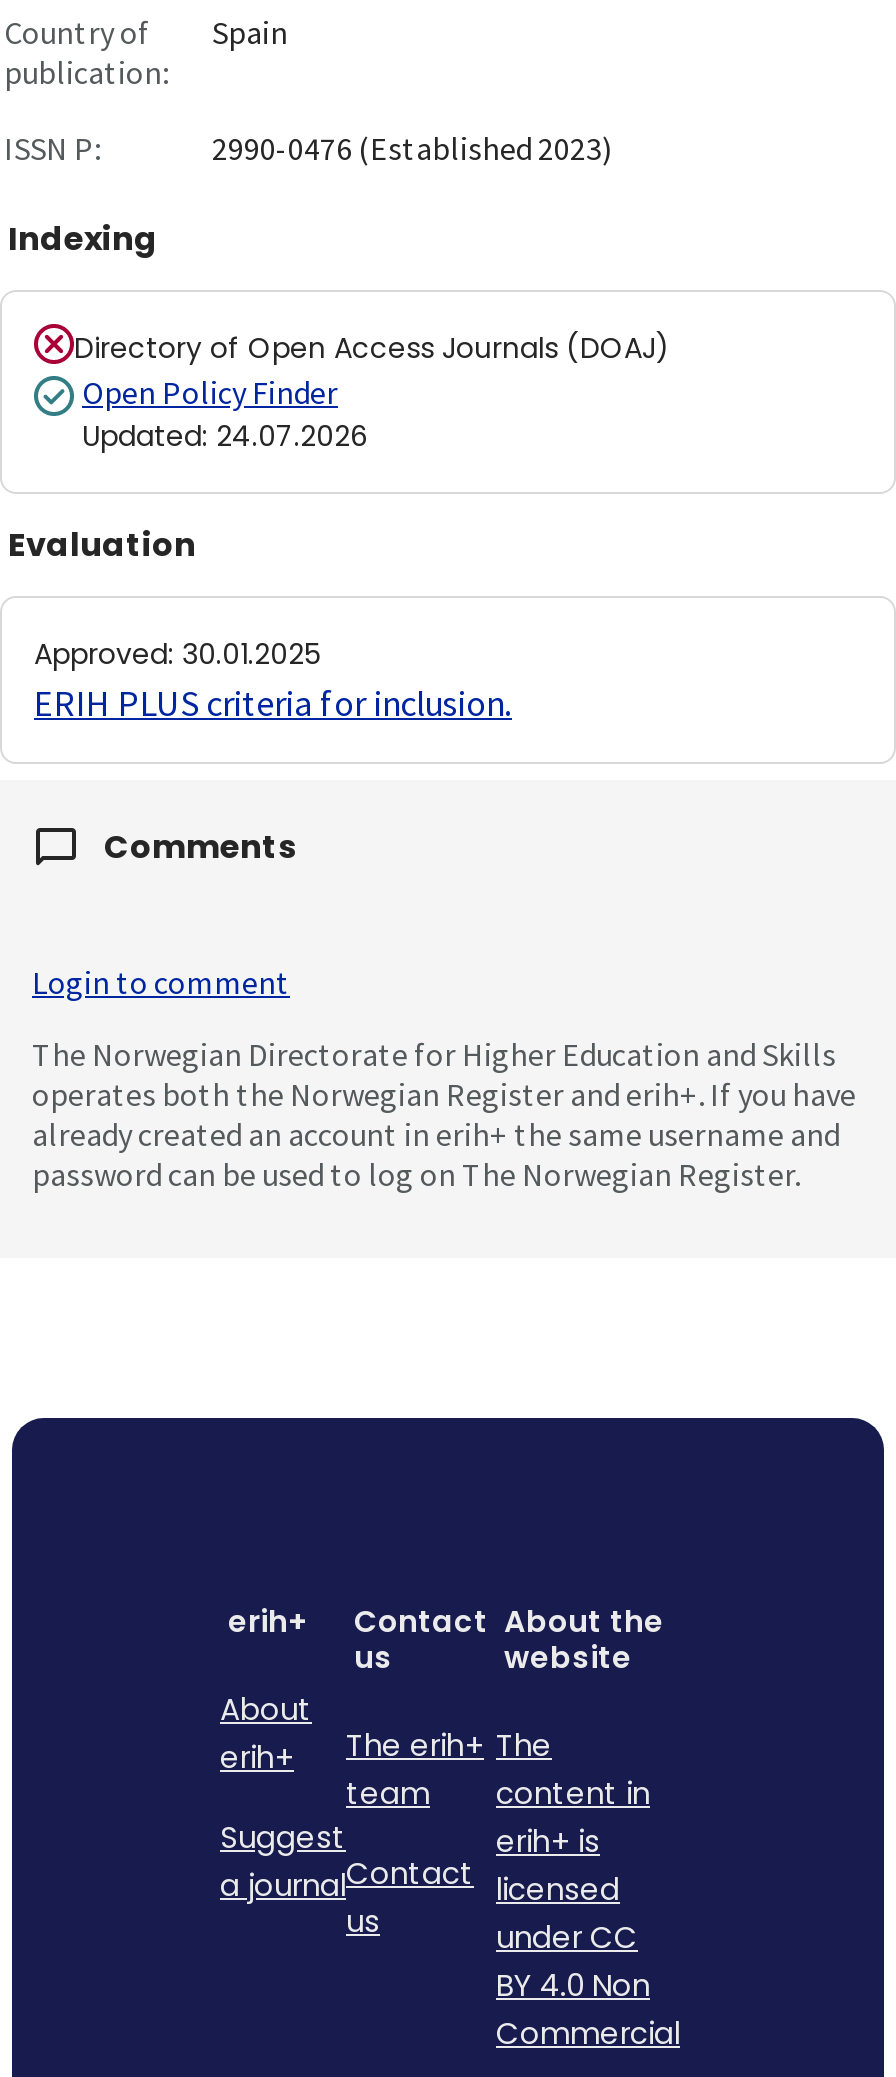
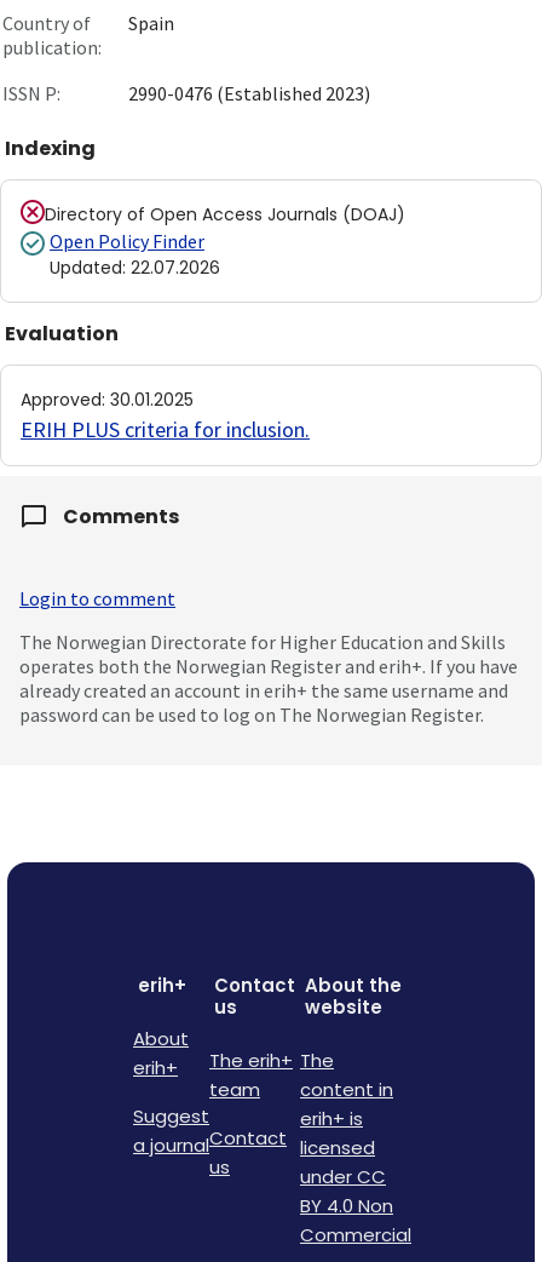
[82,416,368,456] Updated: 24.07.2026 -> [50,256,220,280] Updated: 22.07.2026

